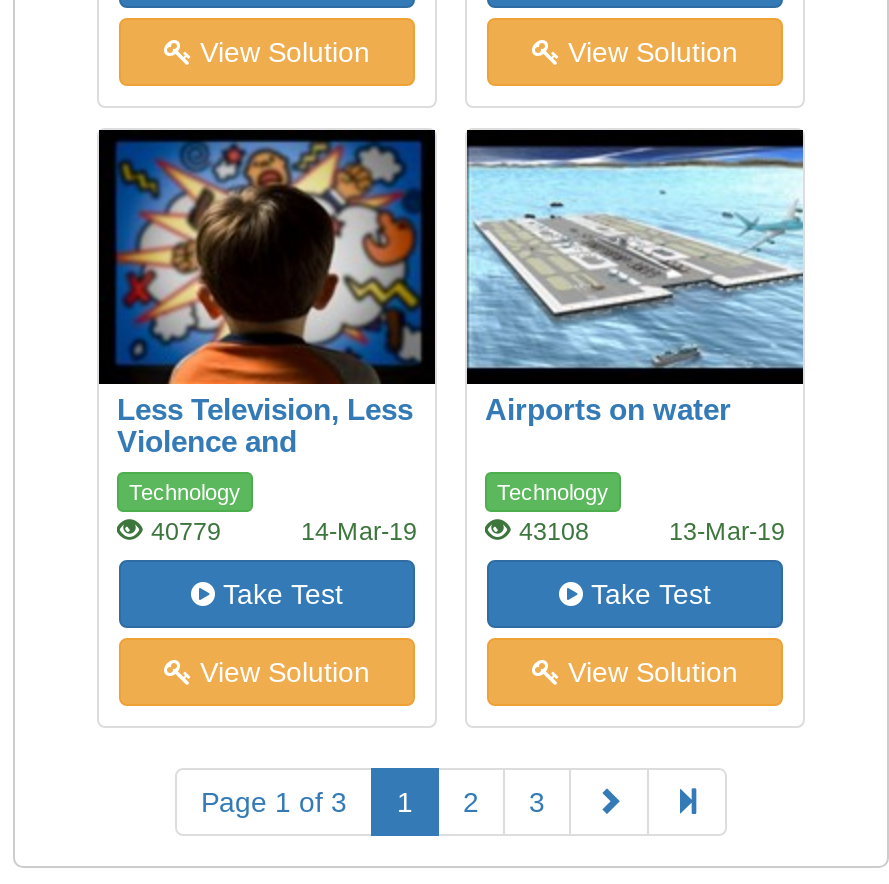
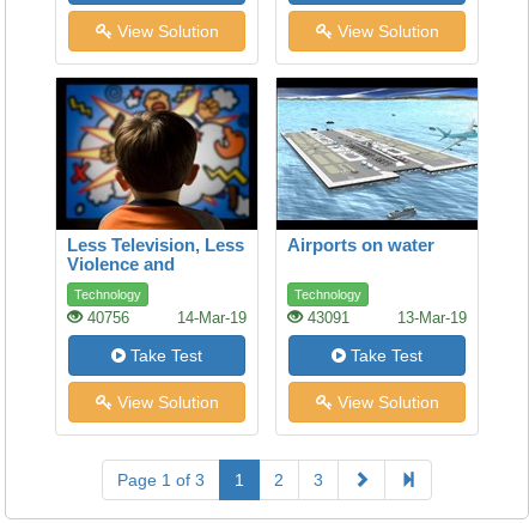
[143,518,221,546] 40779 -> [83,310,129,327] 40756
[511,518,589,546] 43108 -> [303,310,349,327] 43091

